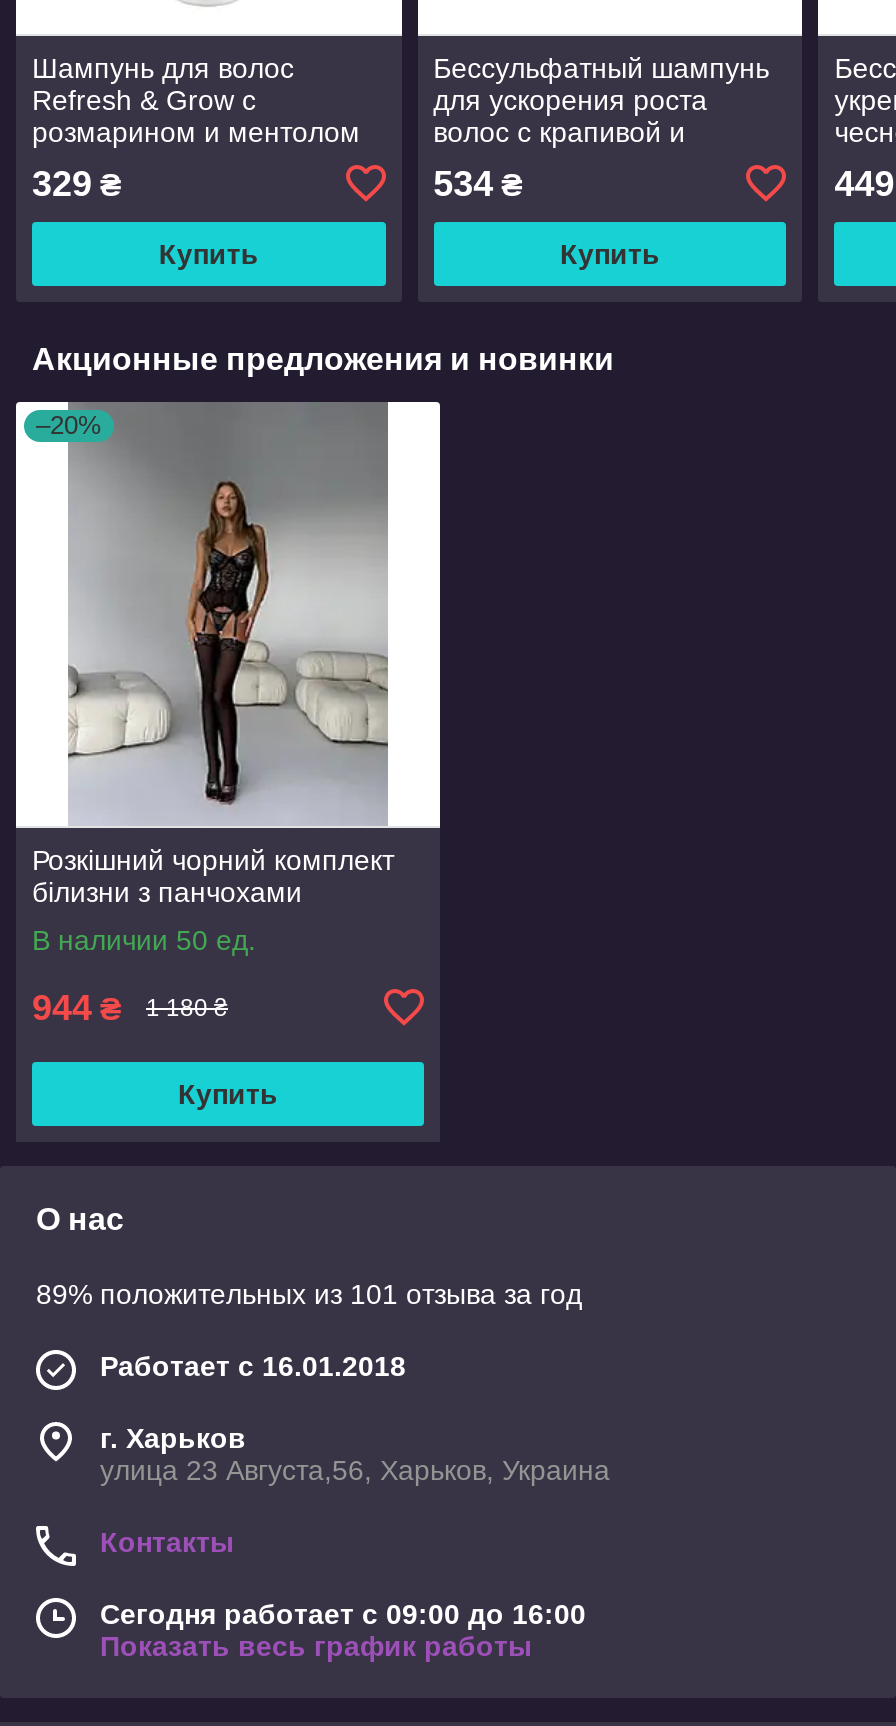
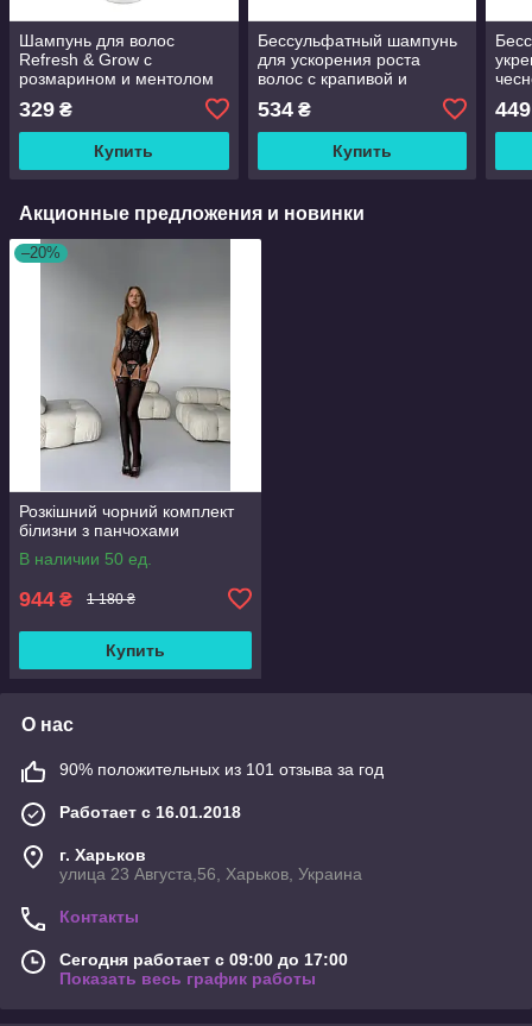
[36,1278,582,1310] 89% положительных из 101 отзыва за год -> [59,759,384,778] 90% положительных из 101 отзыва за год
[100,1598,586,1630] Сегодня работает с 09:00 до 16:00 -> [59,950,348,969] Сегодня работает с 09:00 до 17:00

